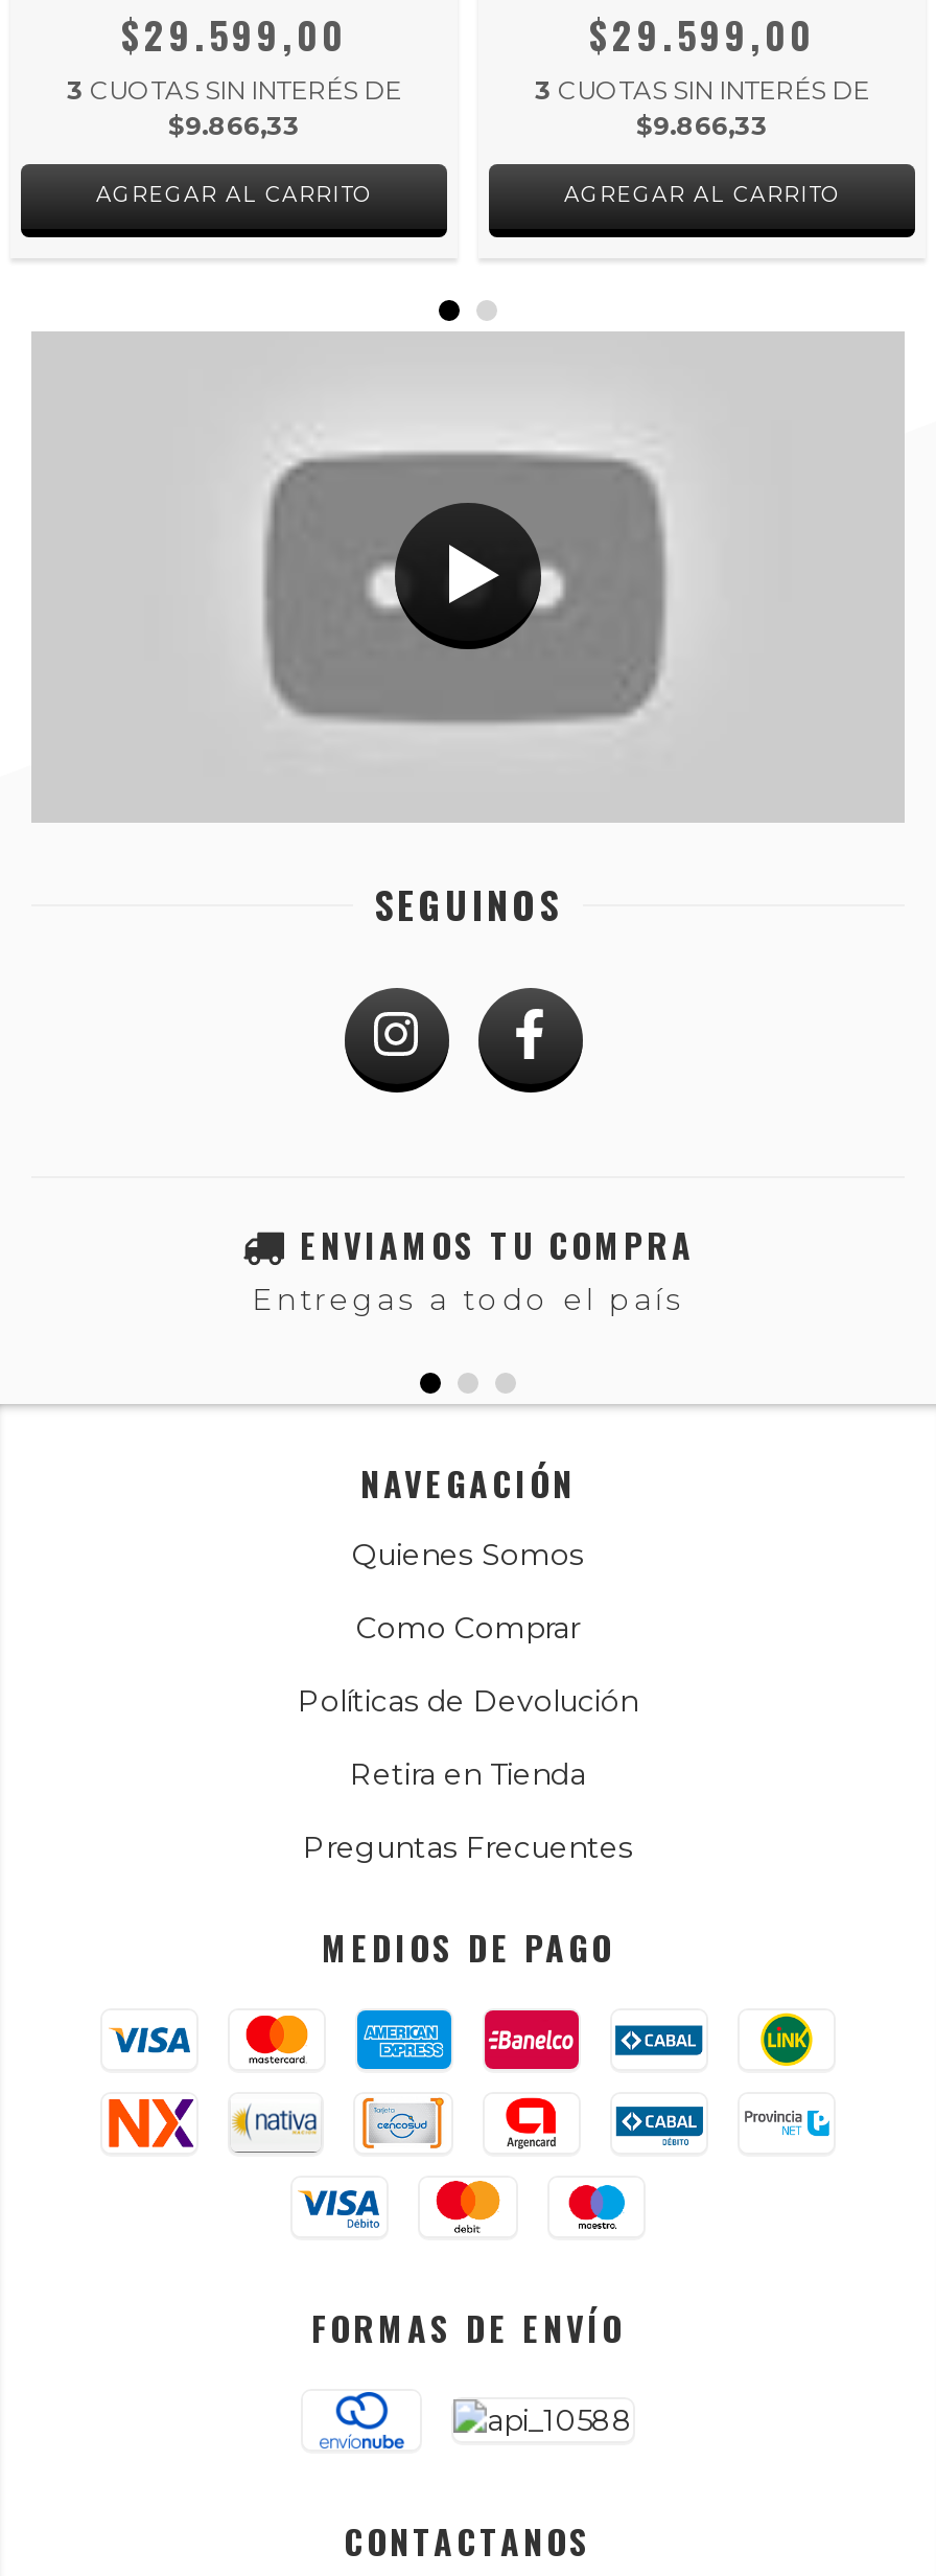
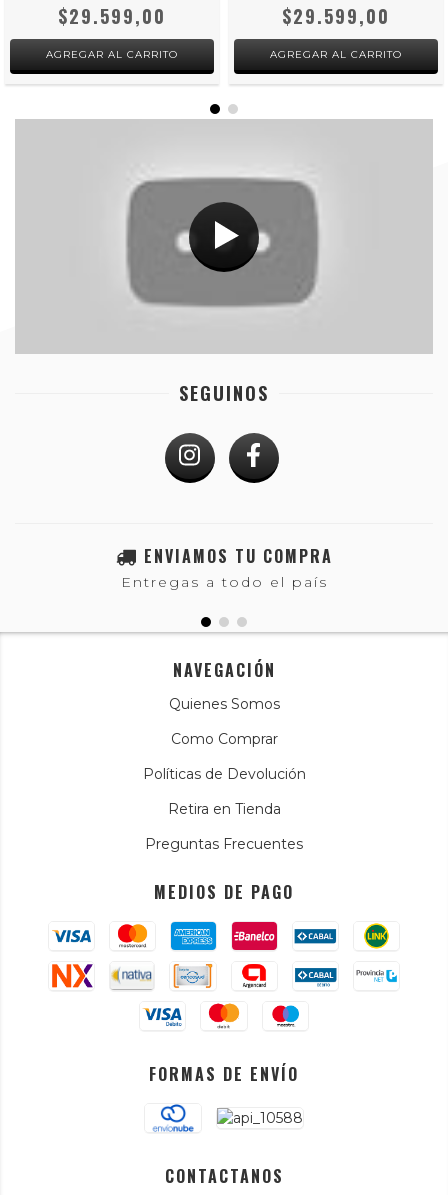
[67,74,401,141] 3 CUOTAS SIN INTERÉS DE | $9.866,33 -> none
[535,74,869,141] 3 CUOTAS SIN INTERÉS DE | $9.866,33 -> none

